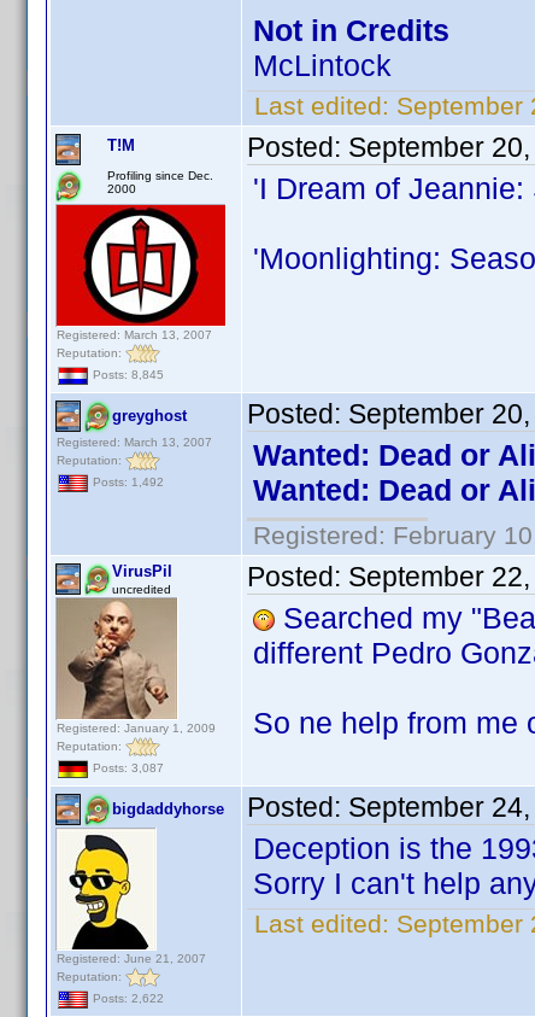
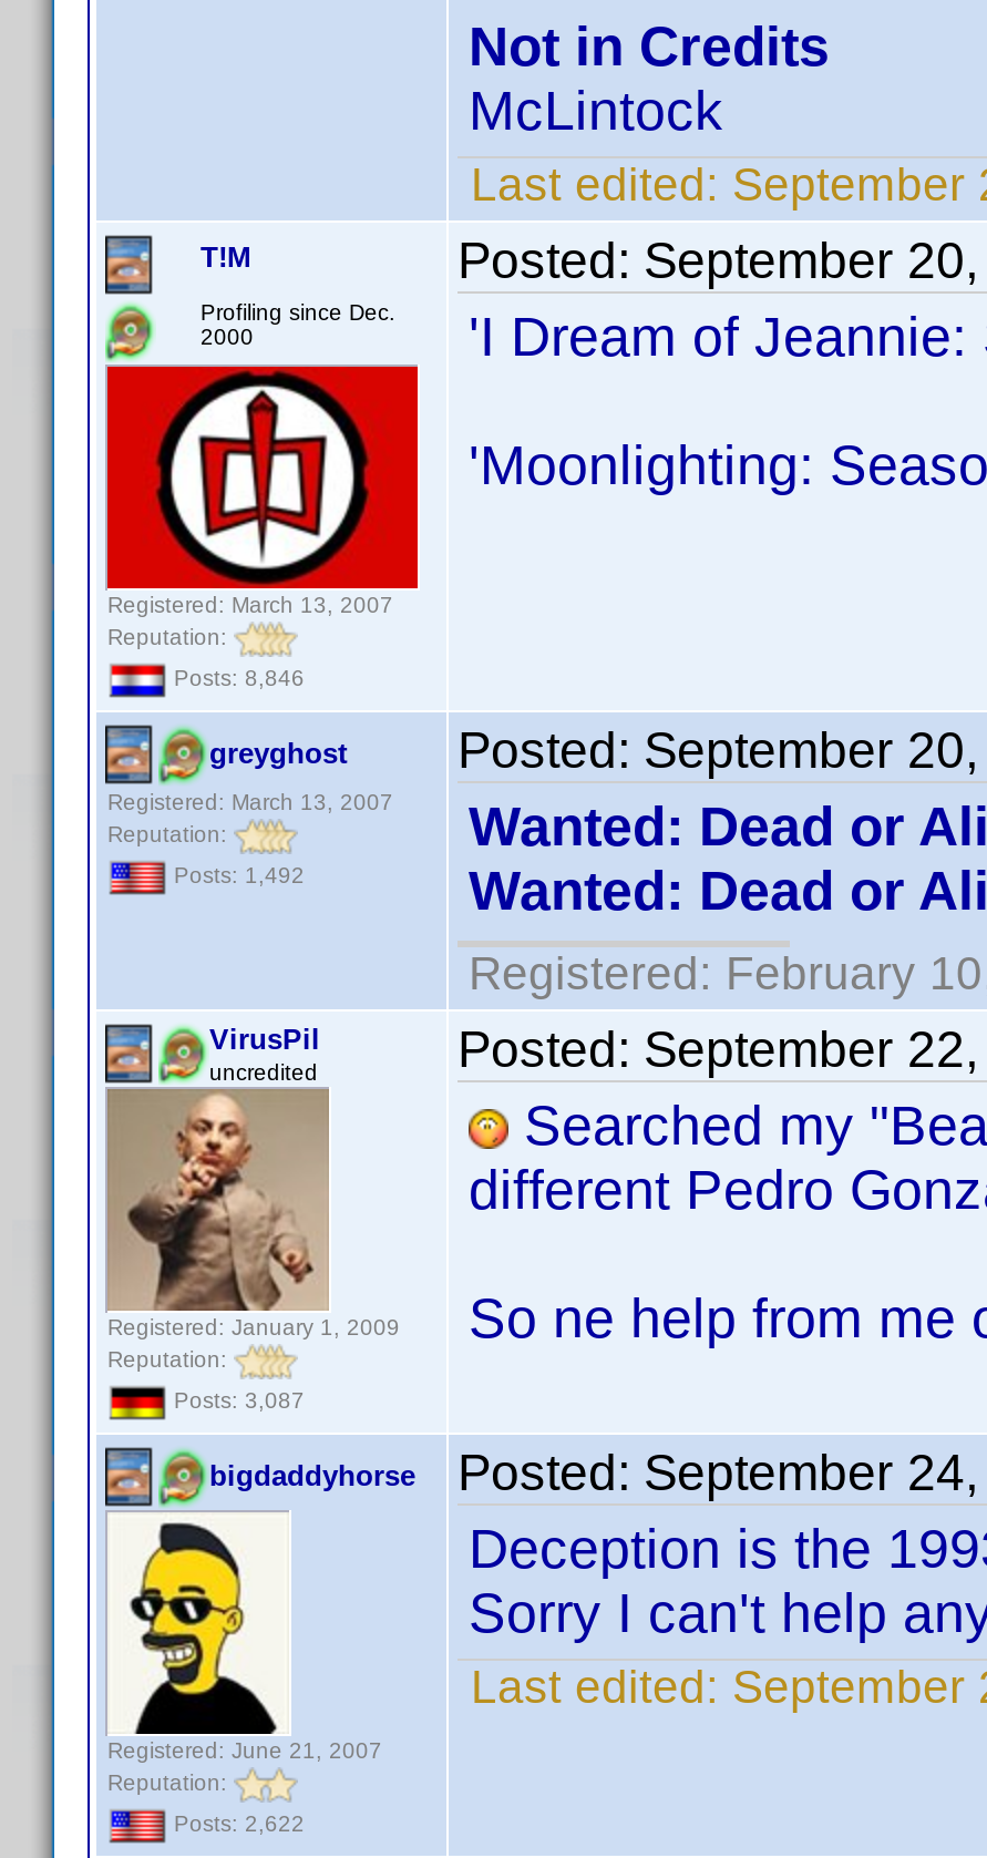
[89,368,164,381] Posts: 8,845 -> [167,666,305,690] Posts: 8,846

